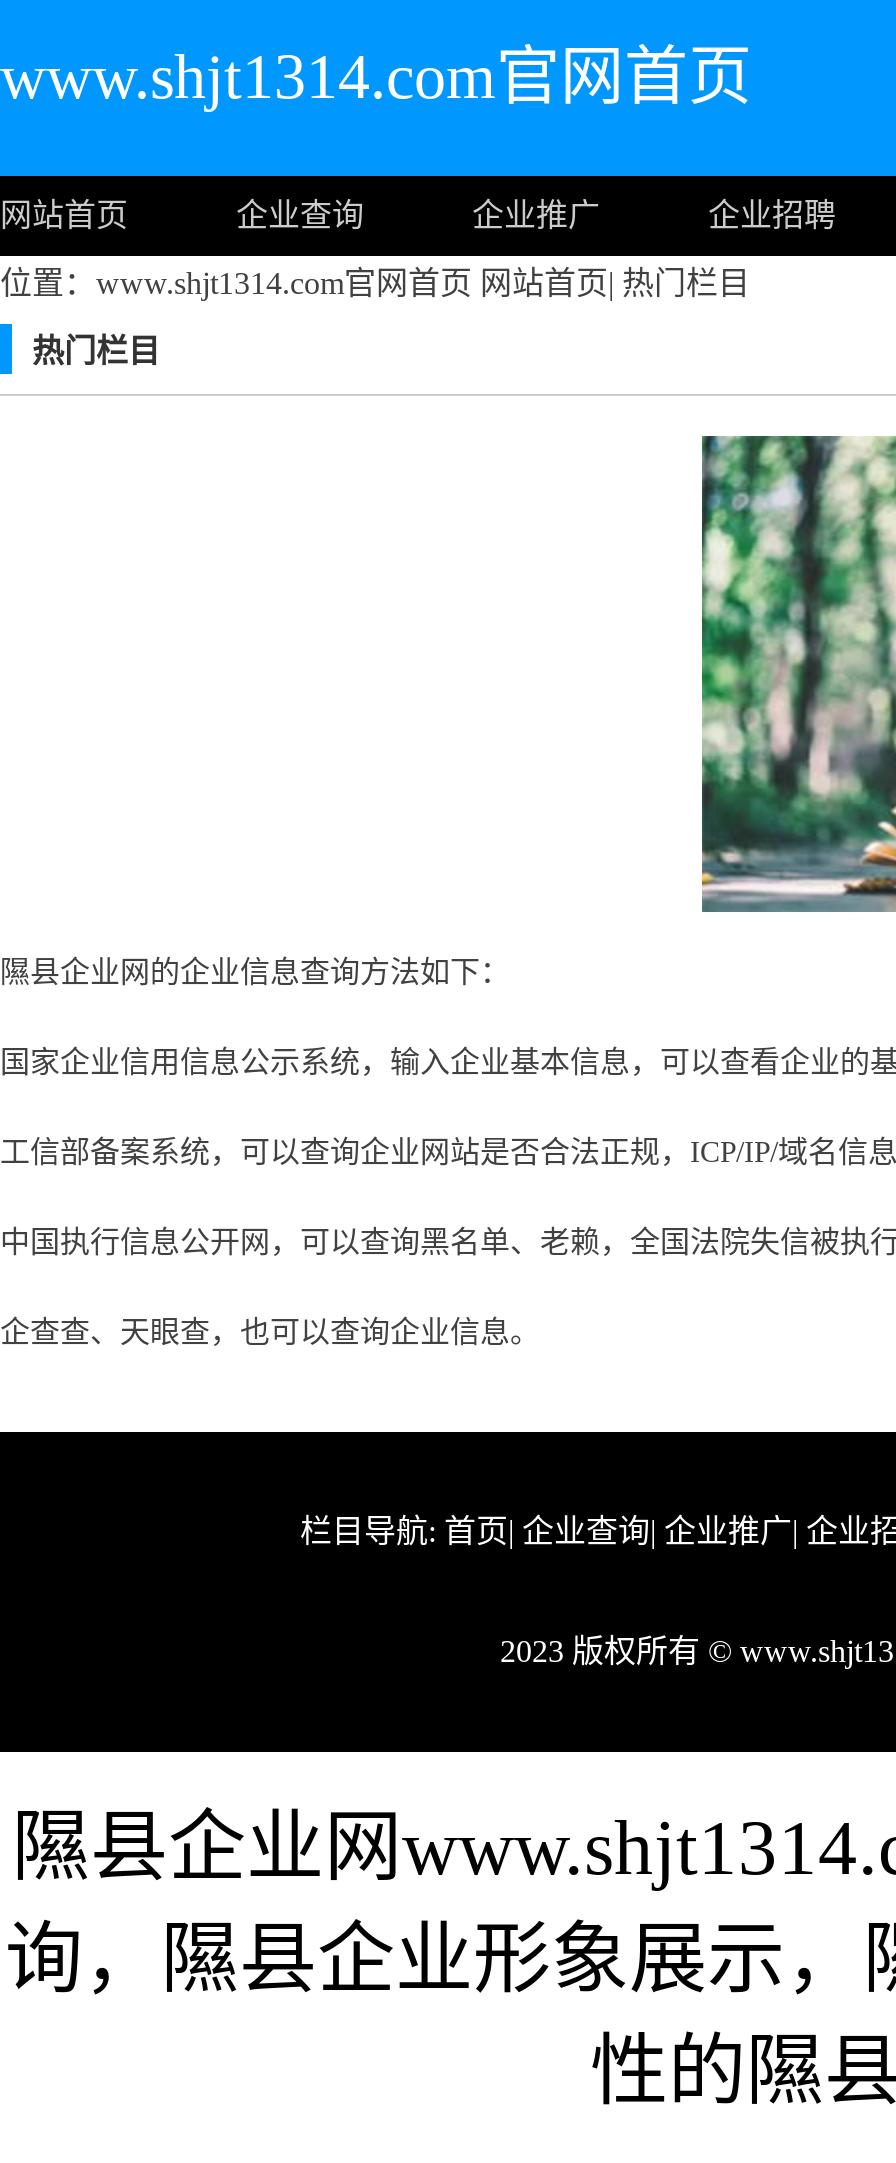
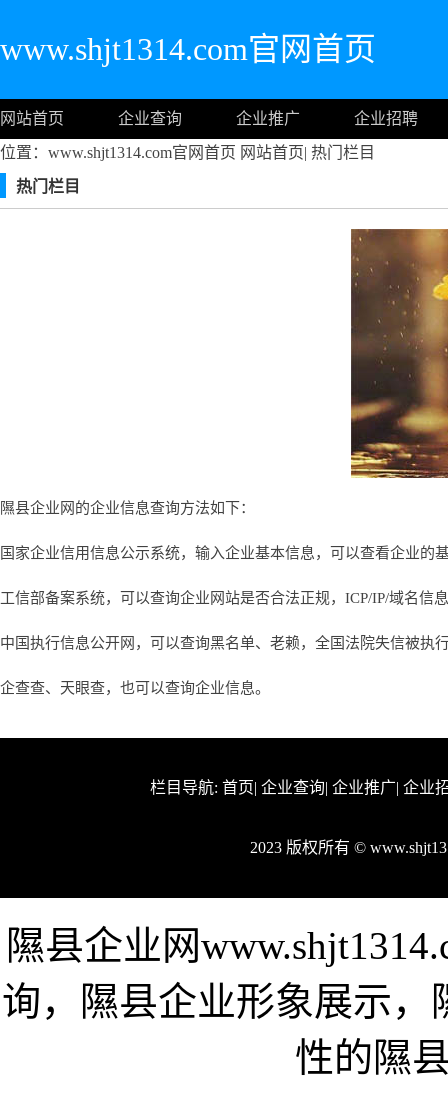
[700,436,890,914] [image] -> [350,229,445,479] [image]

